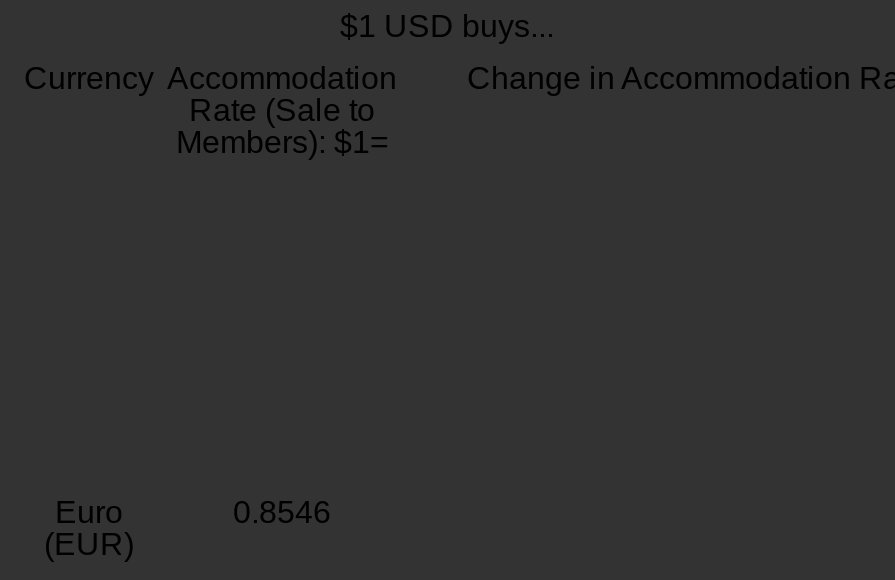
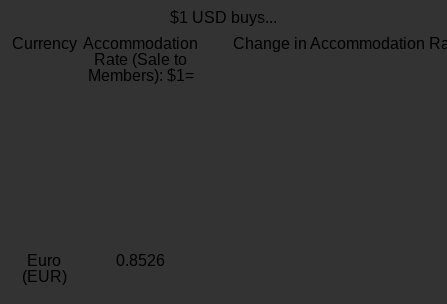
[233,495,331,529] 0.8546 -> [116,252,165,269] 0.8526

